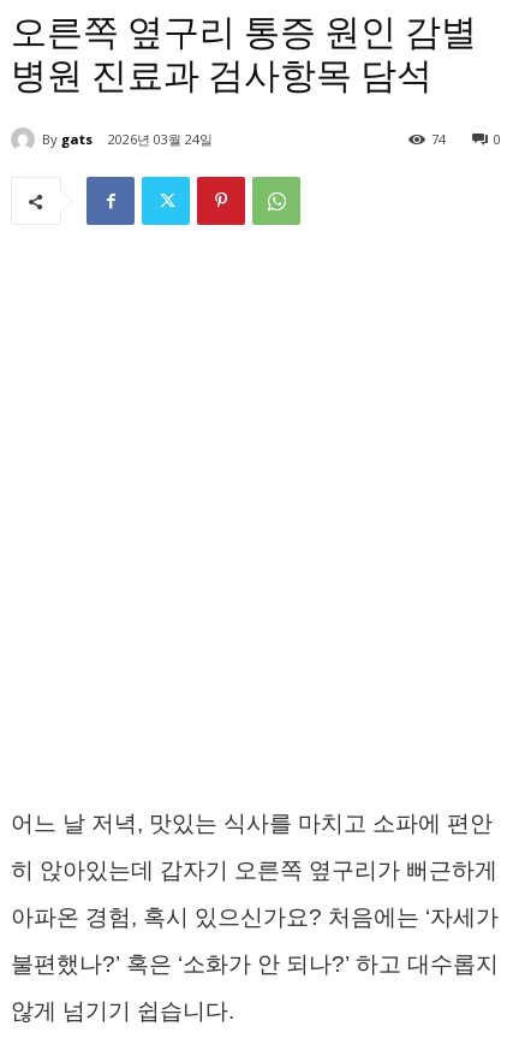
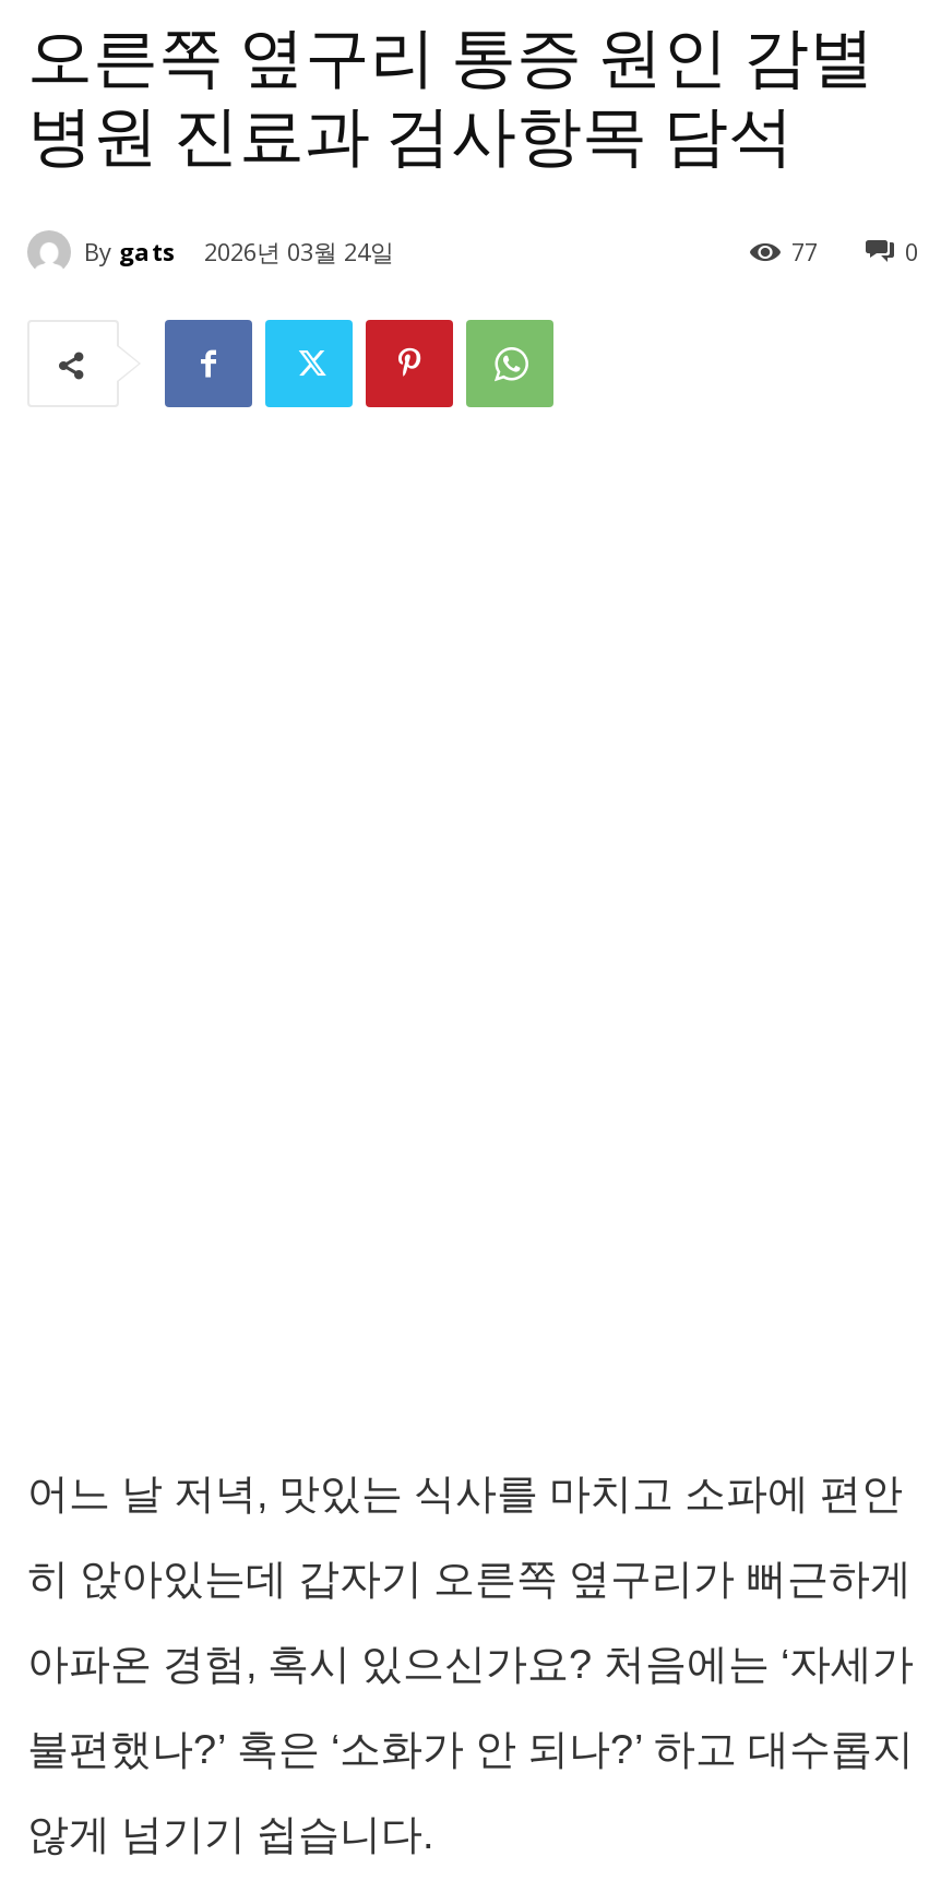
[431,130,446,148] 74 -> [791,235,818,268] 77

